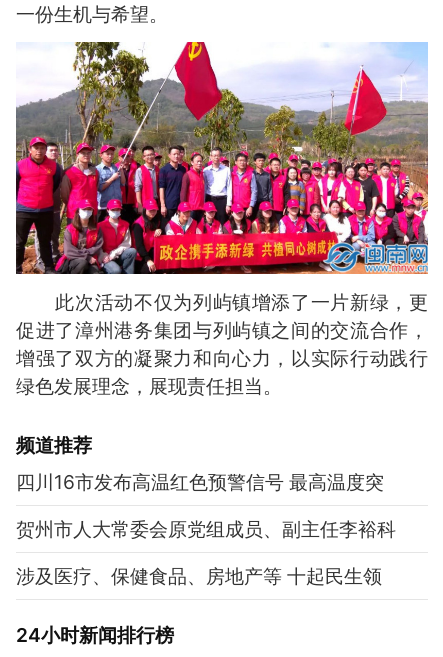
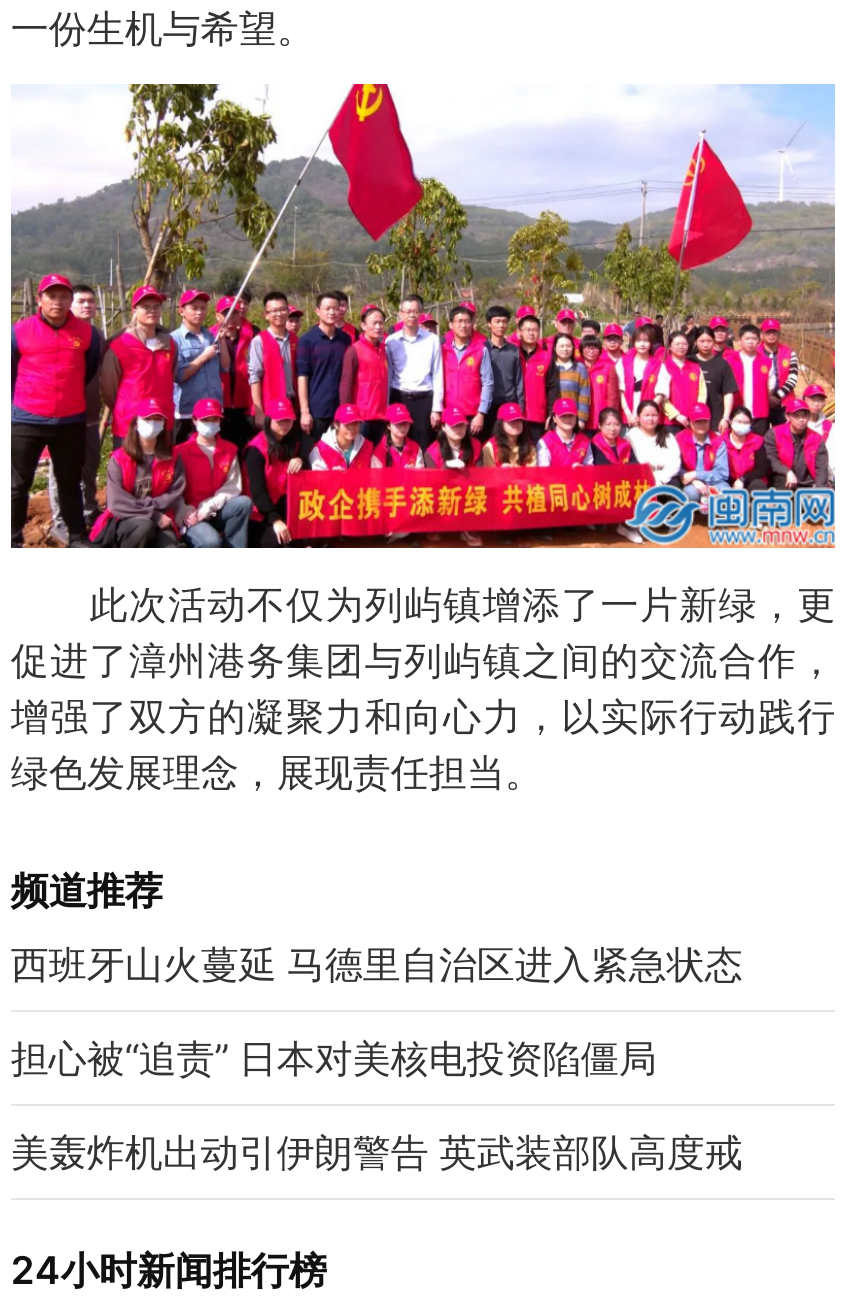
[16,470,384,494] 四川16市发布高温红色预警信号 最高温度突 -> [11,940,743,988] 西班牙山火蔓延 马德里自治区进入紧急状态
[16,517,396,541] 贺州市人大常委会原党组成员、副主任李裕科 -> [11,1034,657,1082] 担心被“追责” 日本对美核电投资陷僵局
[16,564,382,588] 涉及医疗、保健食品、房地产等 十起民生领 -> [11,1128,743,1176] 美轰炸机出动引伊朗警告 英武装部队高度戒

